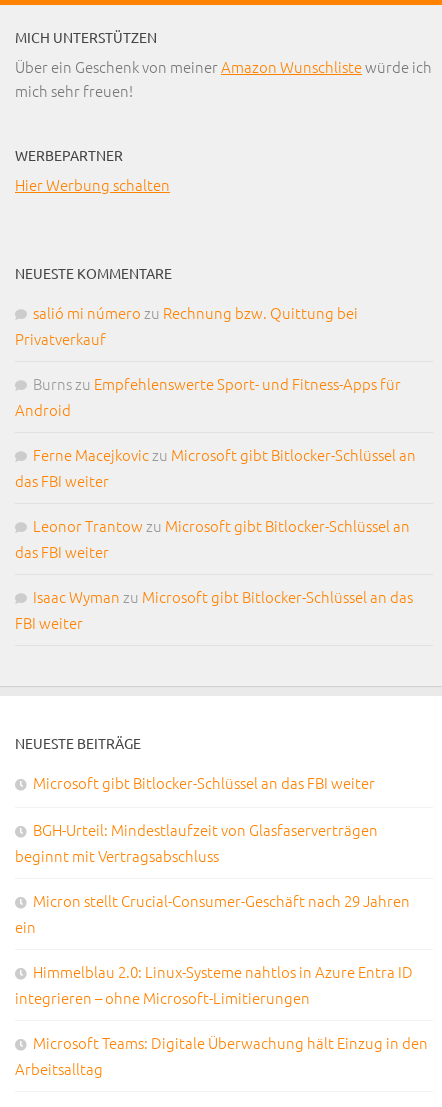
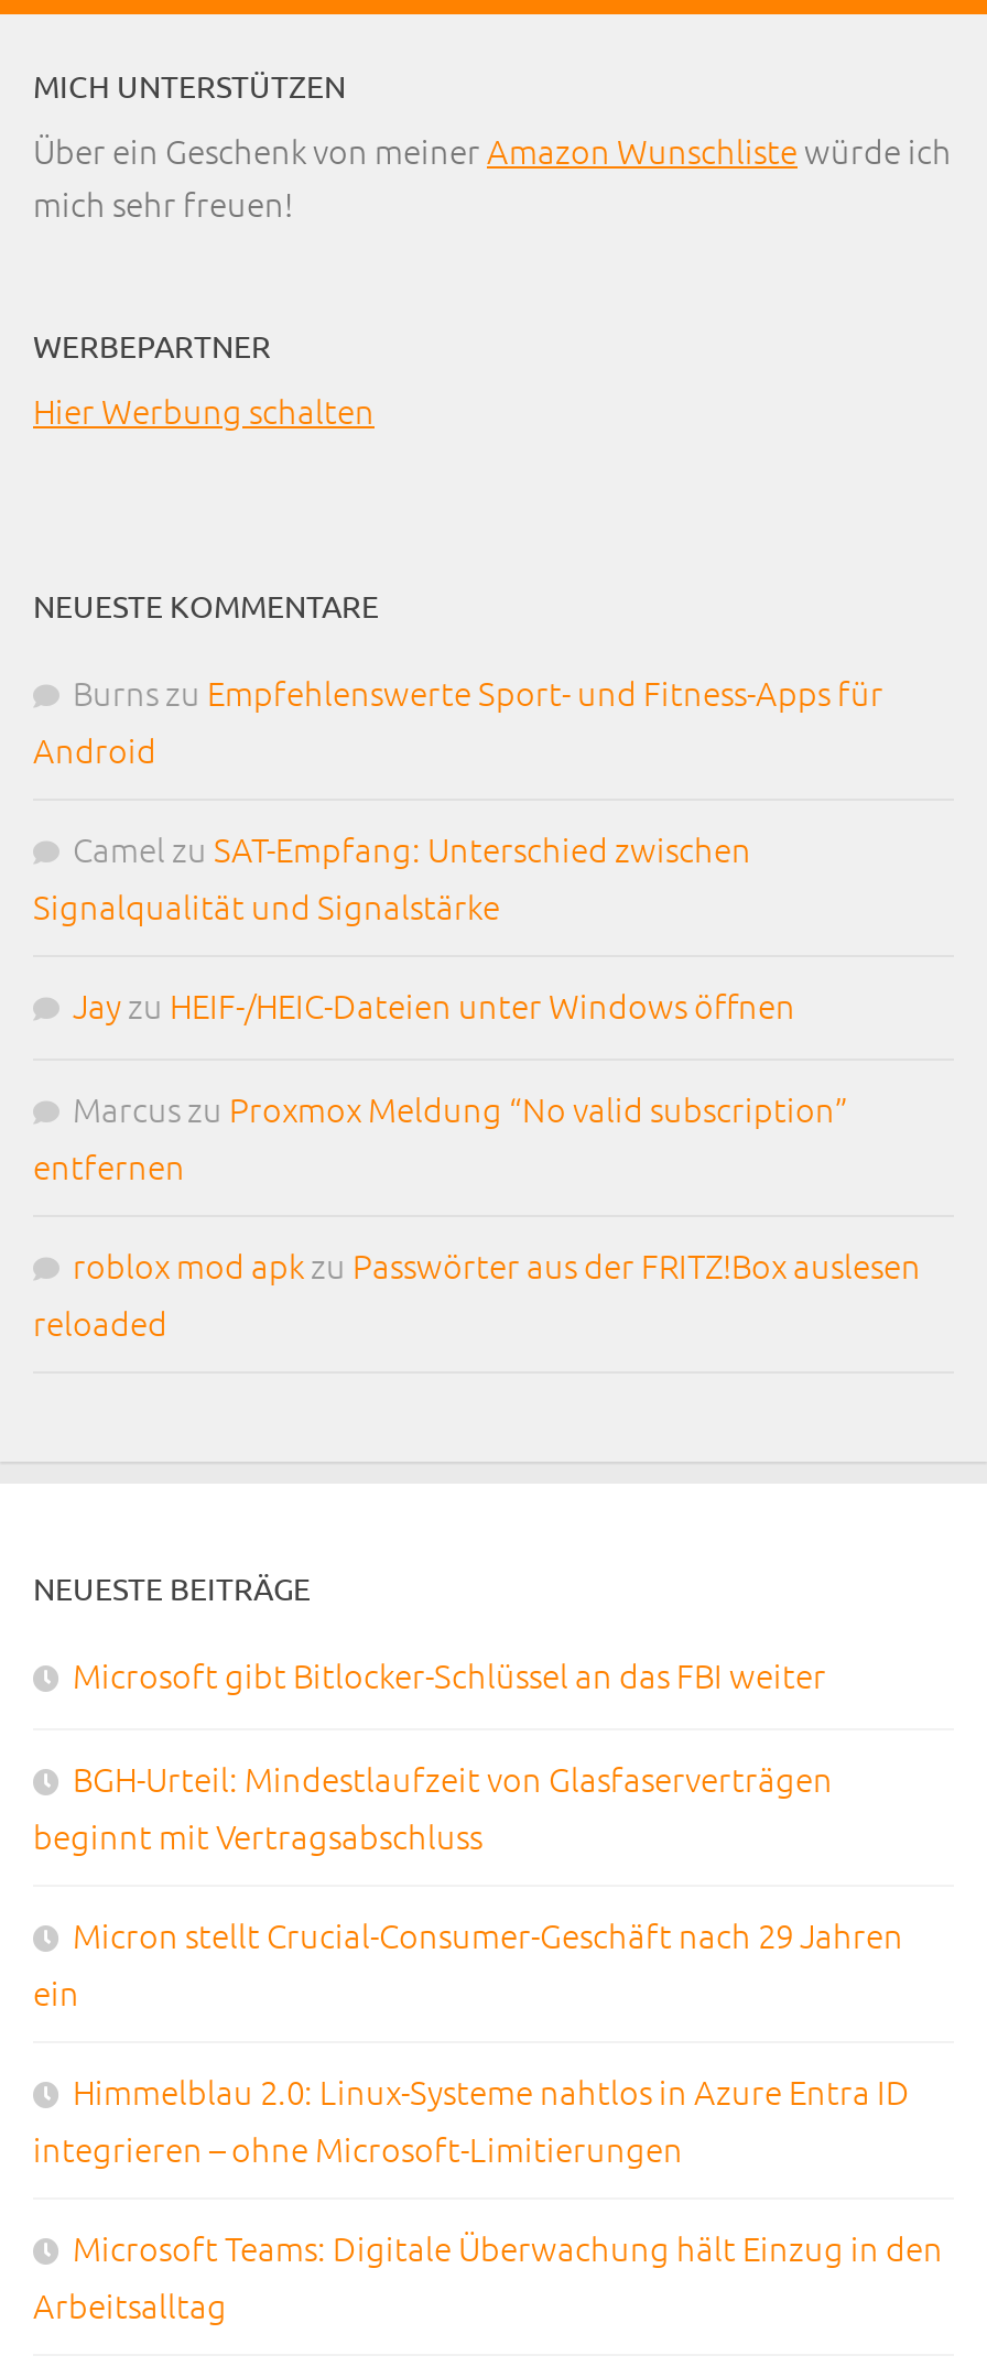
[15,302,358,349] salió mi número zu Rechnung bzw. Quittung bei | Privatverkauf -> none
moved [15,373,401,420] -> [33,670,883,773]: Burnszu Empfehlenswerte Sport- und Fitness-Apps für | Android
[15,444,416,633] Ferne Macejkovic zu Microsoft gibt Bitlocker-Schlüssel an | das FBI weiter | Leonor Trantow zu Microsoft gibt Bitlocker-Schlüssel an | das FBI weiter | Isaac Wyman zu Microsoft gibt Bitlocker-Schlüssel an das | FBI weiter -> [33,826,921,1346] Camel zu SAT-Empfang: Unterschied zwischen | Signalqualität und Signalstärke | Jayzu HEIF-/HEIC-Dateien unter Windows öffnen | Marcuszu Proxmox Meldung “No valid subscription” | entfernen | roblox mod apkzu Passwörter aus der FRITZ!Box auslesen | reloaded

